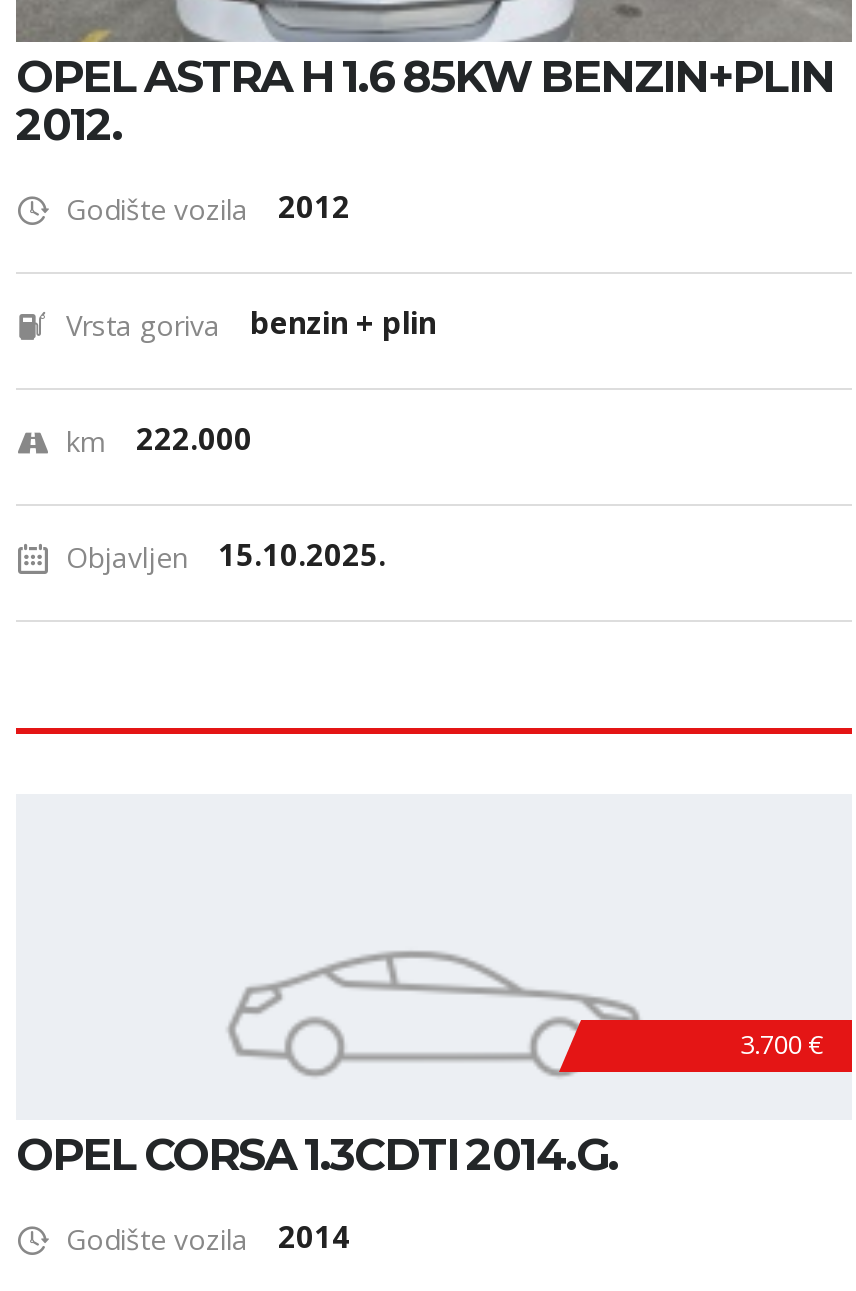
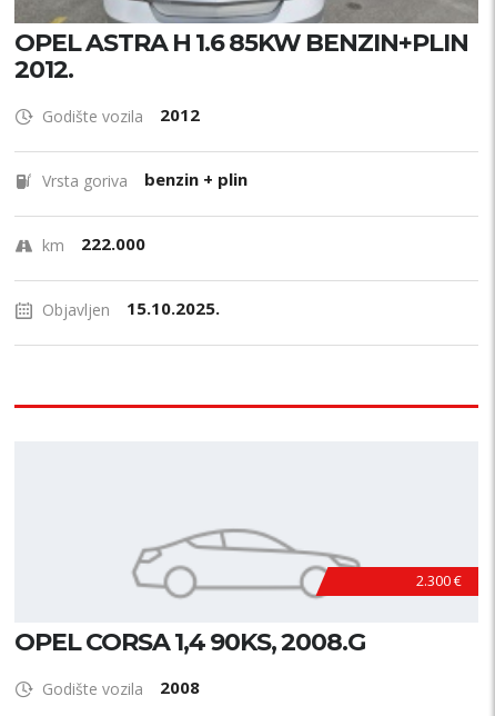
[740,1026,822,1062] 3.700 € -> [416,570,462,590] 2.300 €
[16,1128,618,1182] OPEL CORSA 1.3CDTI 2014.G. -> [14,627,365,657] OPEL CORSA 1,4 90KS, 2008.G
[66,1216,350,1258] Godište vozila 2014 -> [42,676,200,699] Godište vozila 2008

